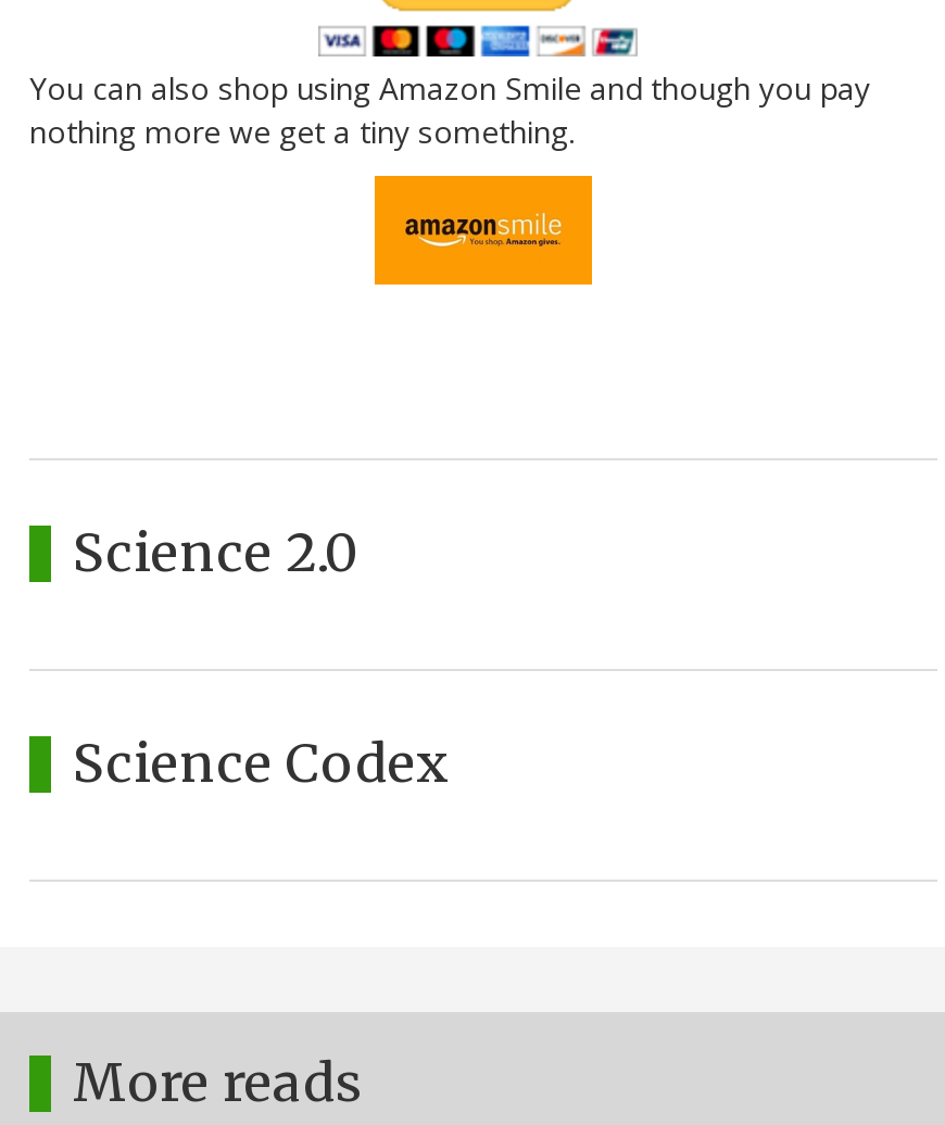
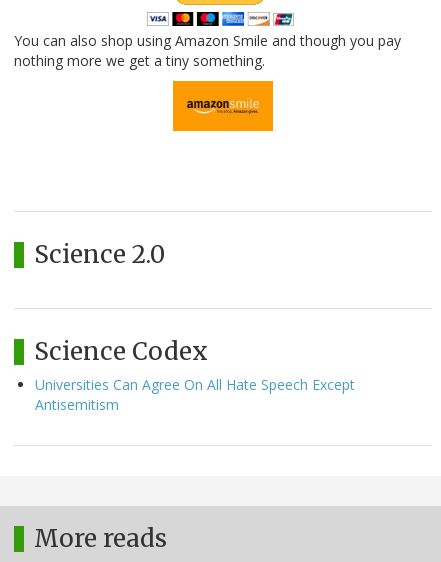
none -> [35,375,355,414] Universities Can Agree On All Hate Speech Except | Antisemitism

